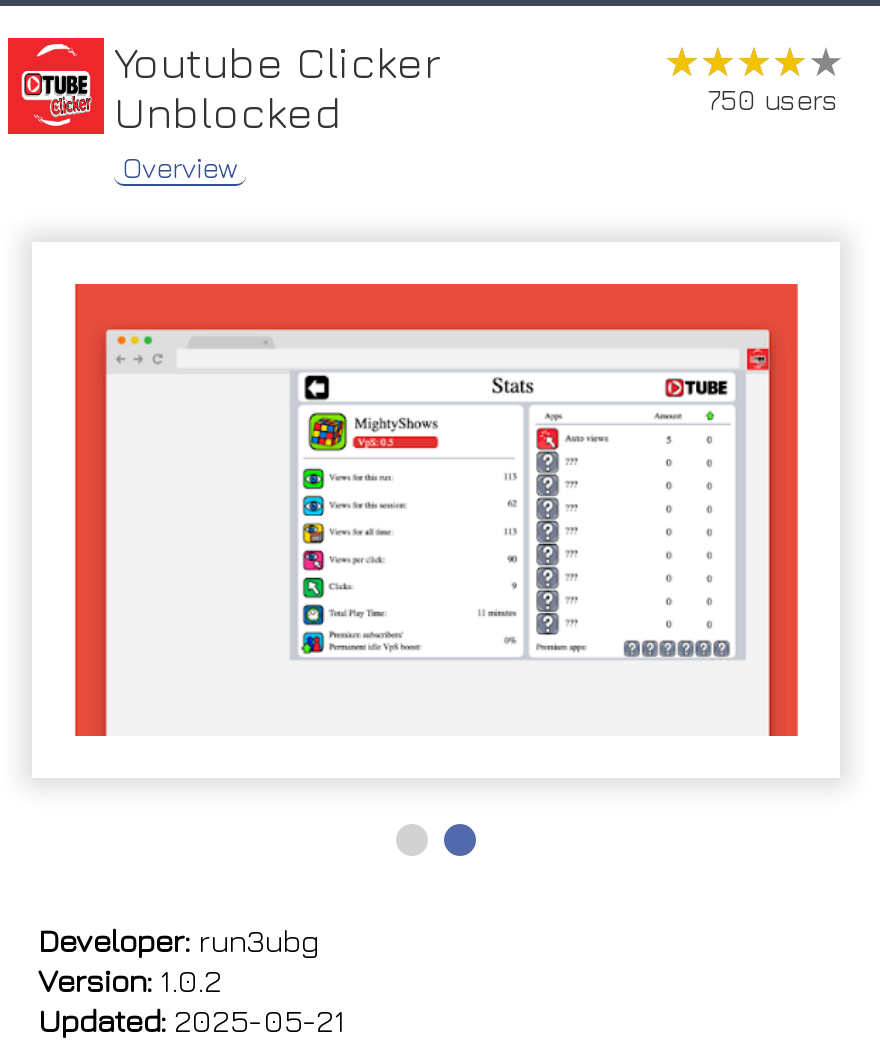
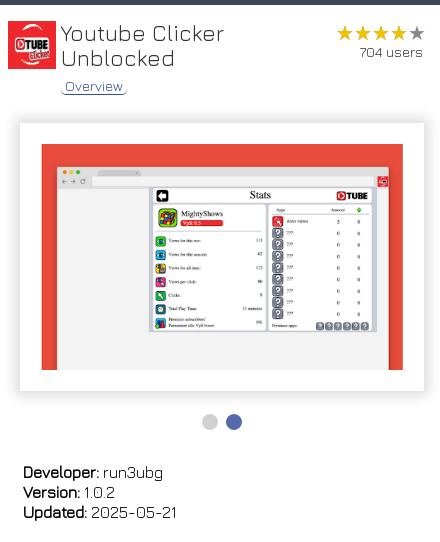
[708,82,838,116] 750 users -> [360,43,423,60] 704 users

